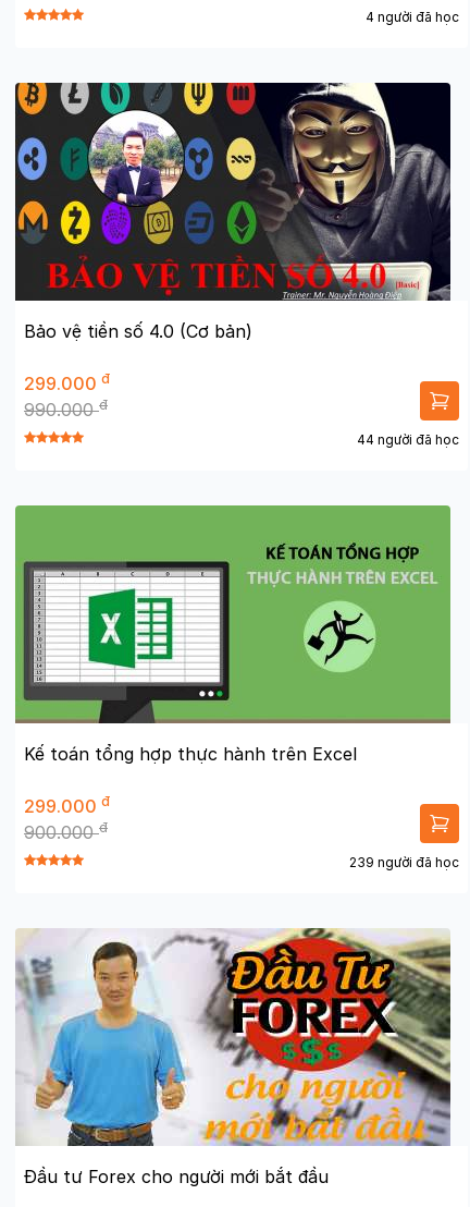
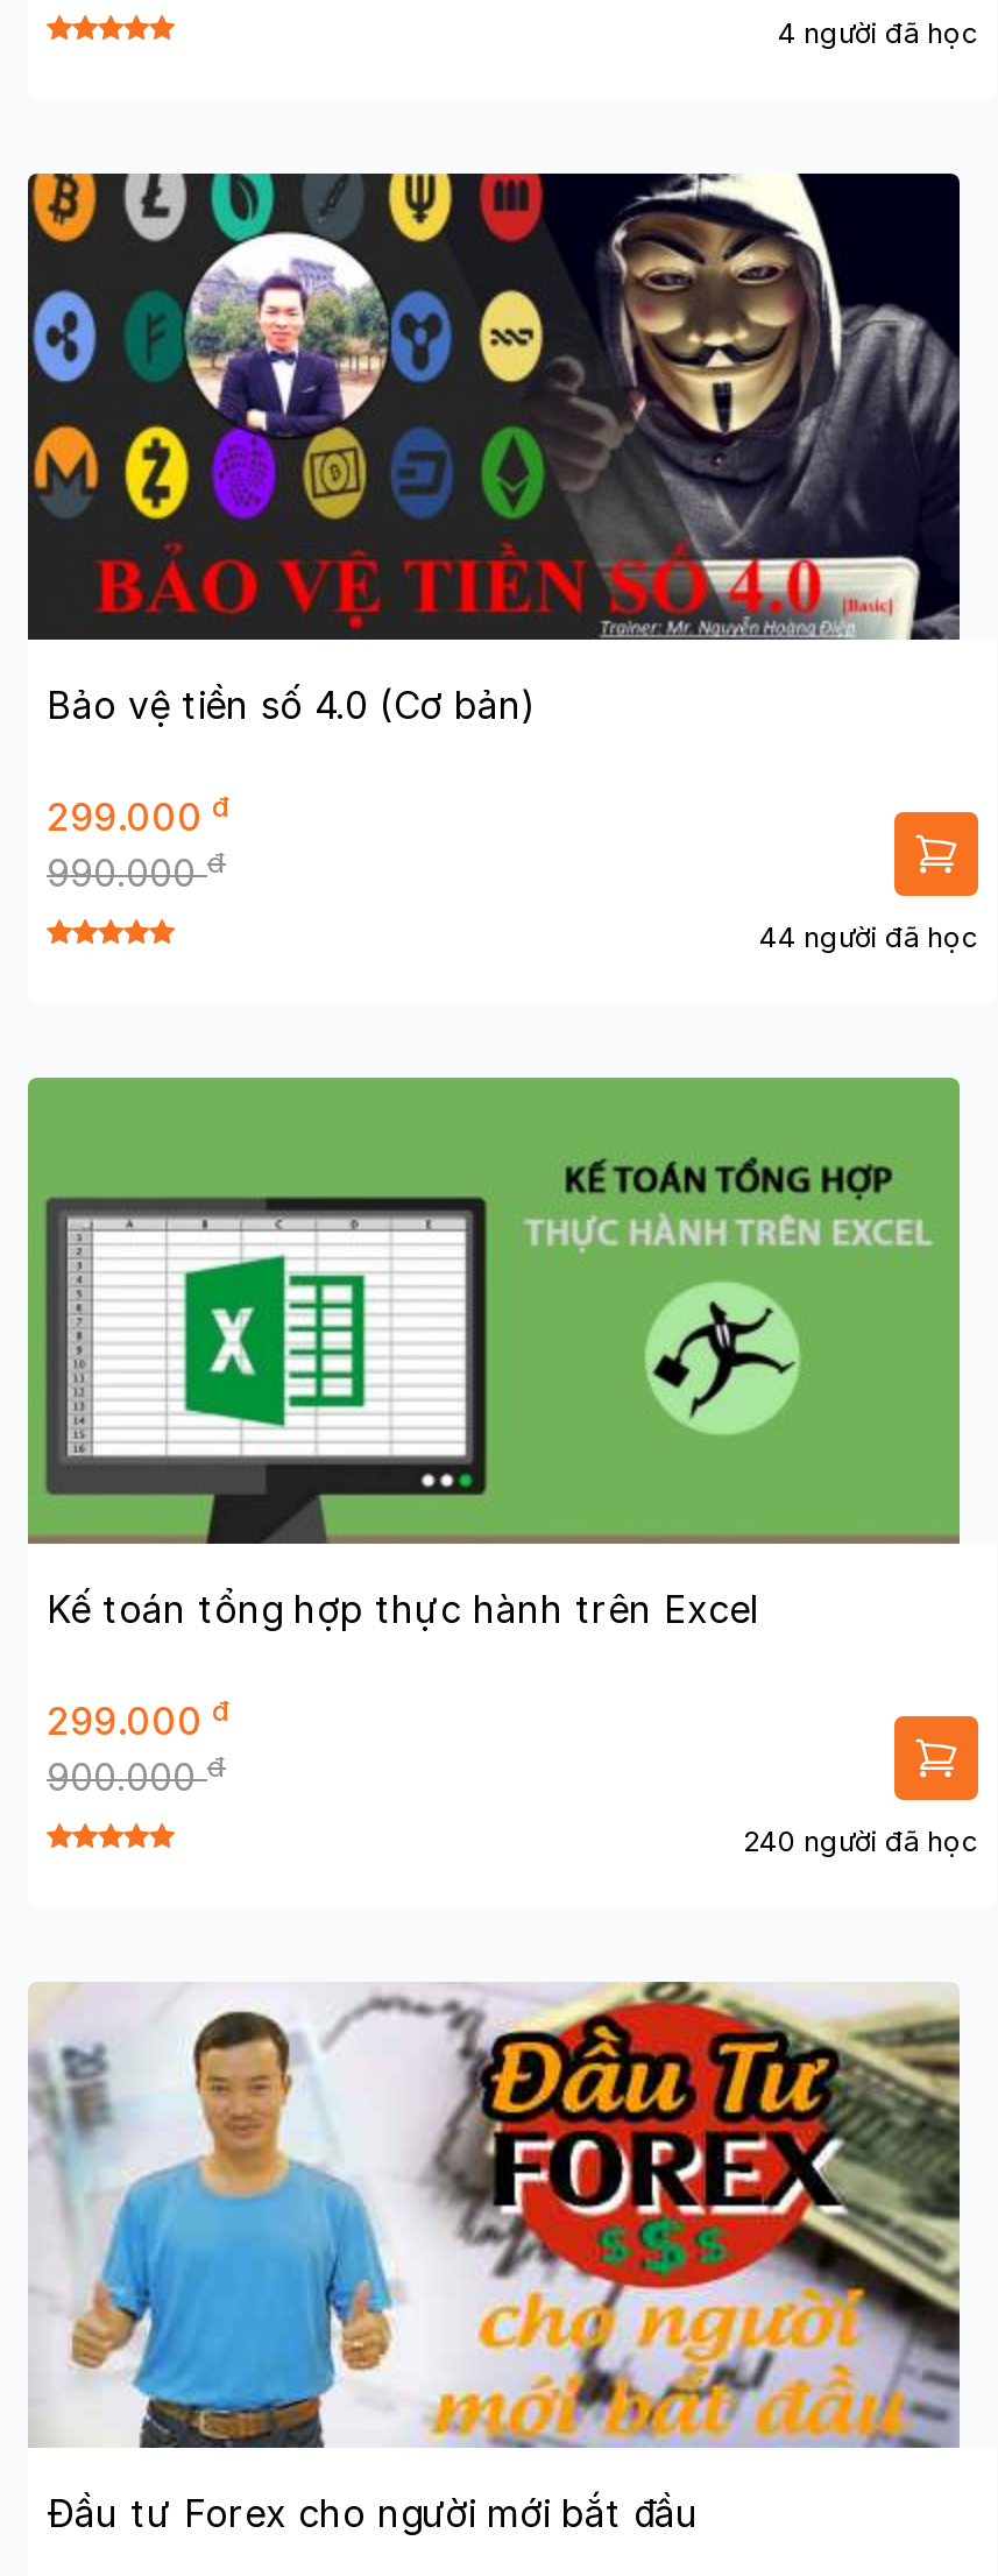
[349,854,459,870] 239 người đã học -> [743,1823,978,1858] 240 người đã học

